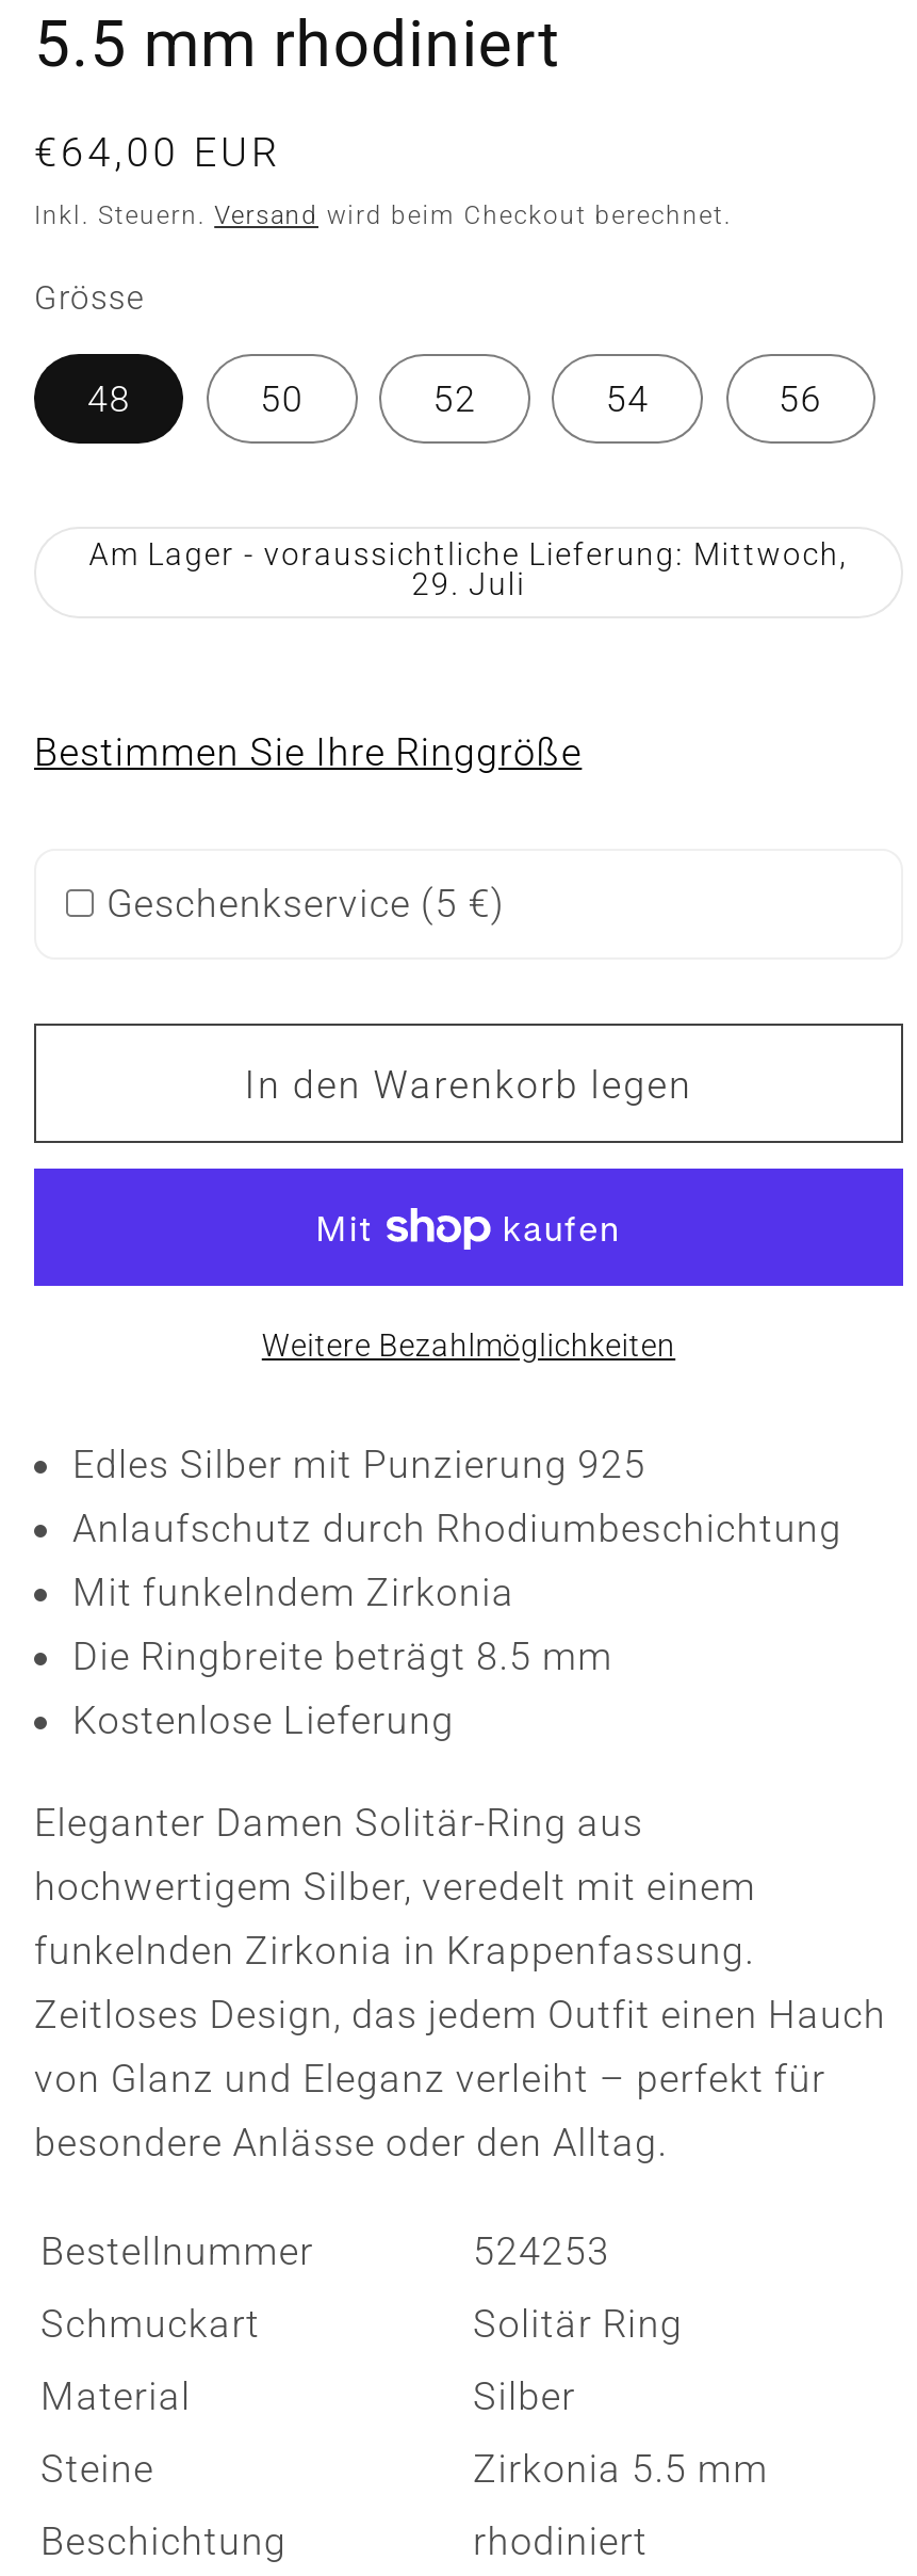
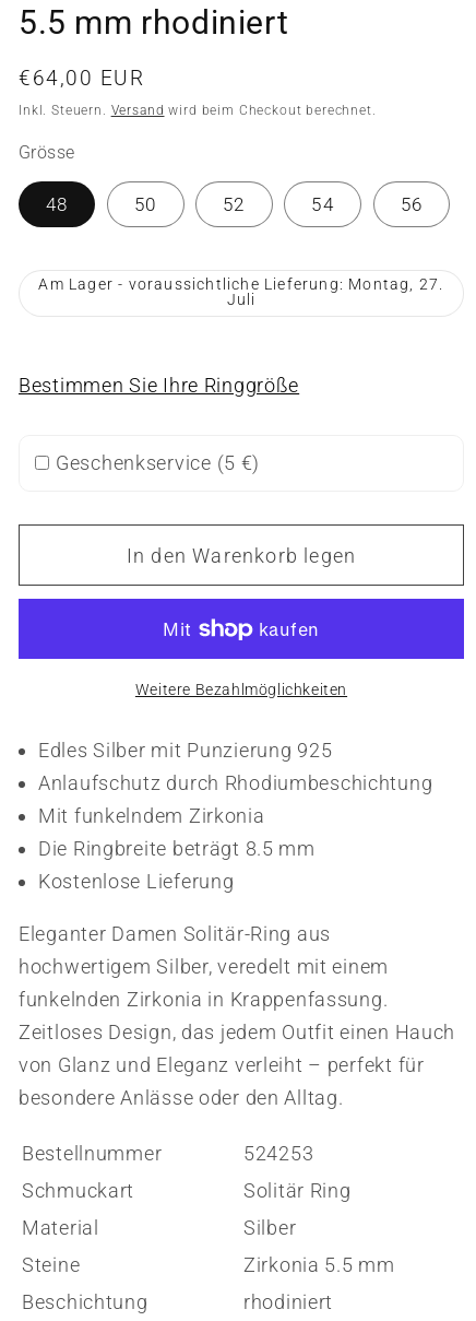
[89,537,848,603] Am Lager - voraussichtliche Lieferung: Mittwoch, | 29. Juli -> [39,275,444,309] Am Lager - voraussichtliche Lieferung: Montag, 27. | Juli

